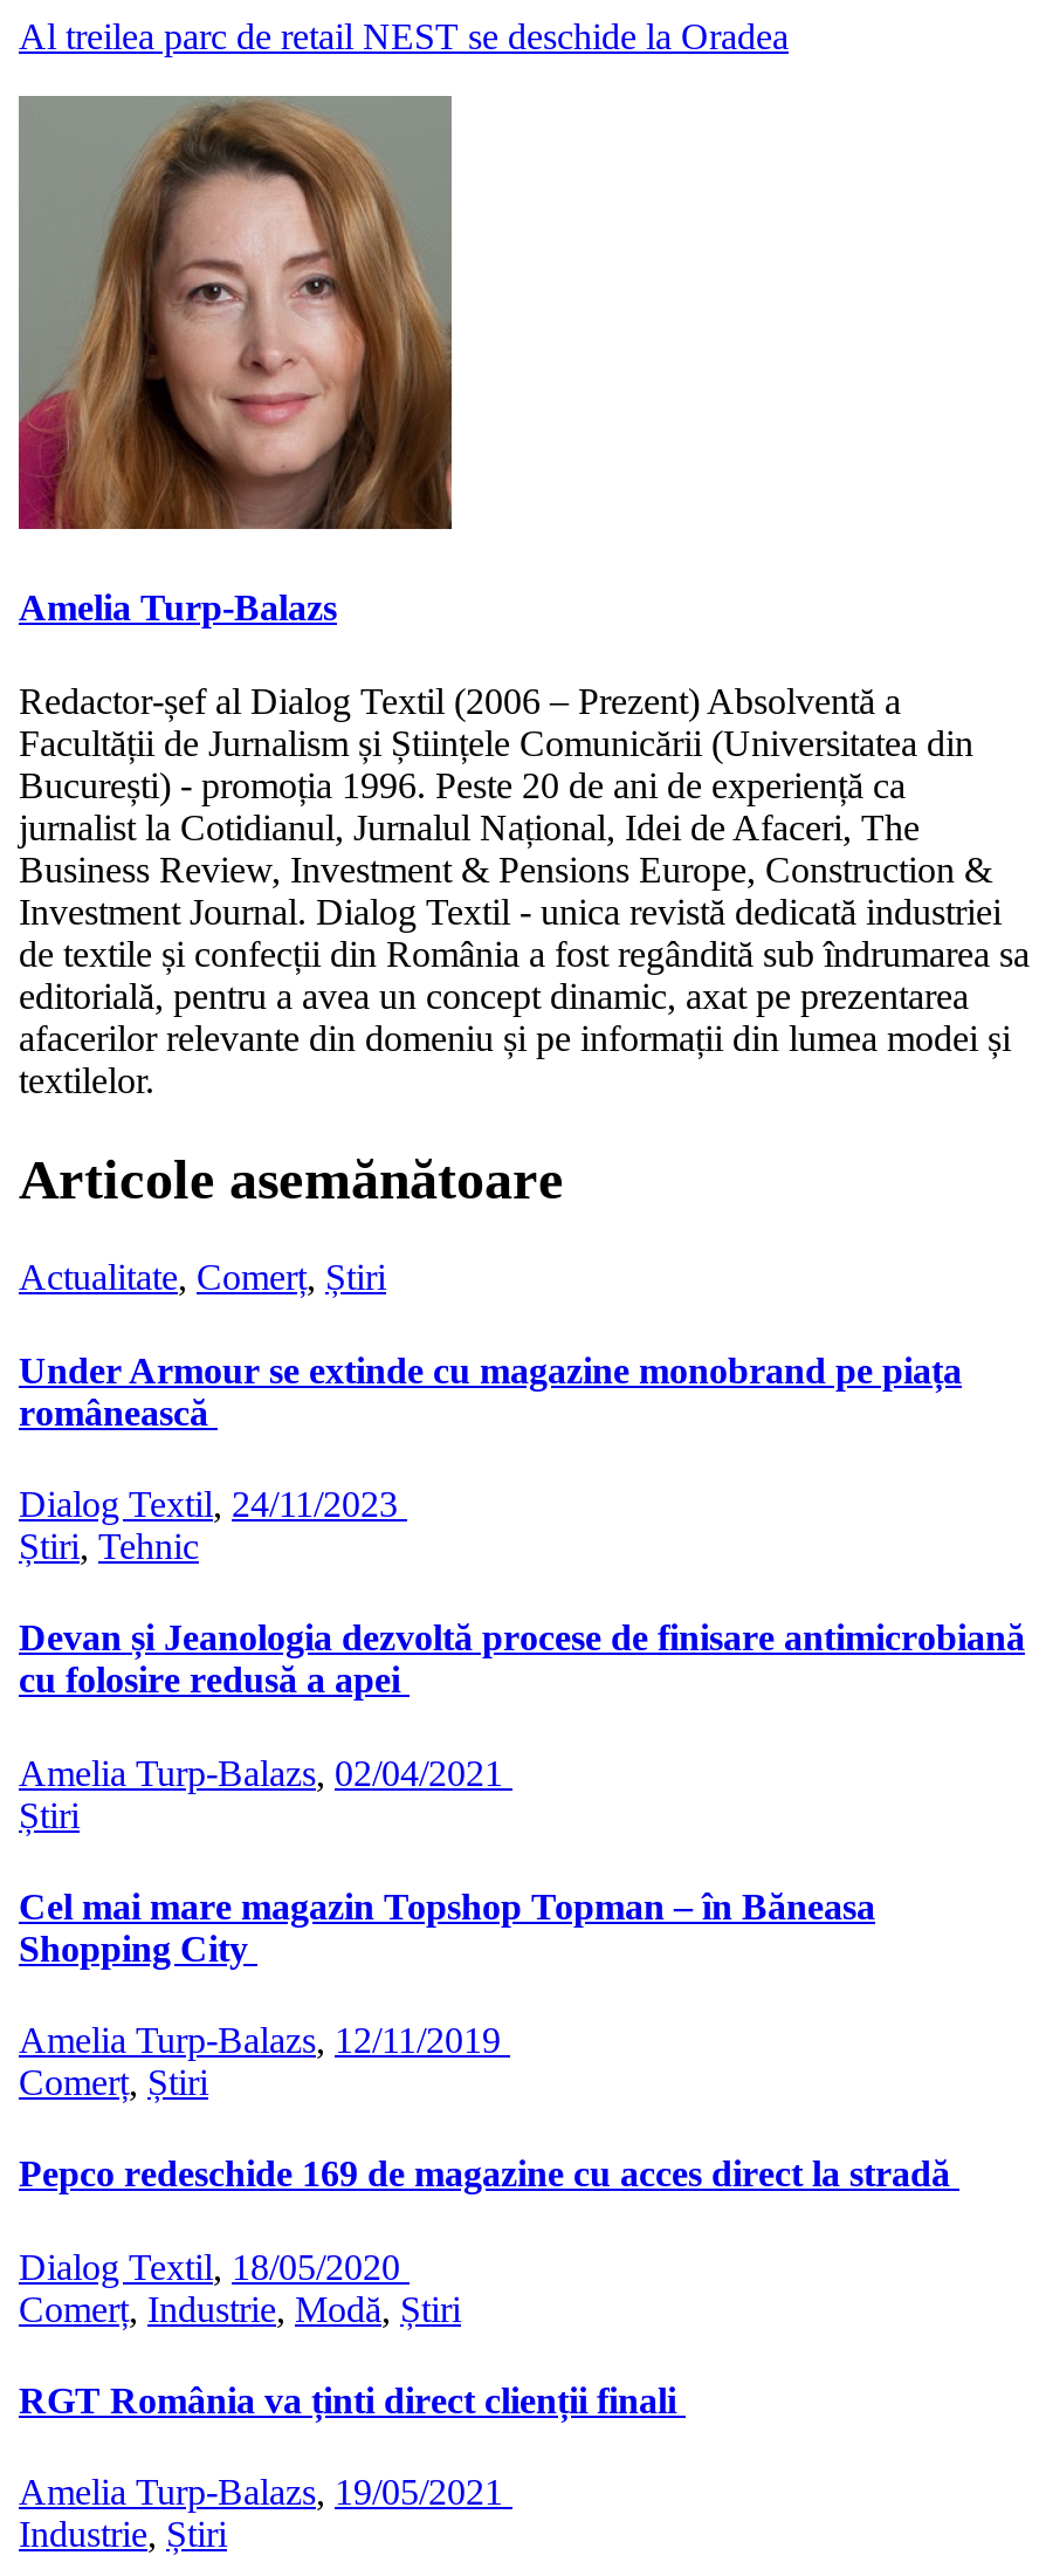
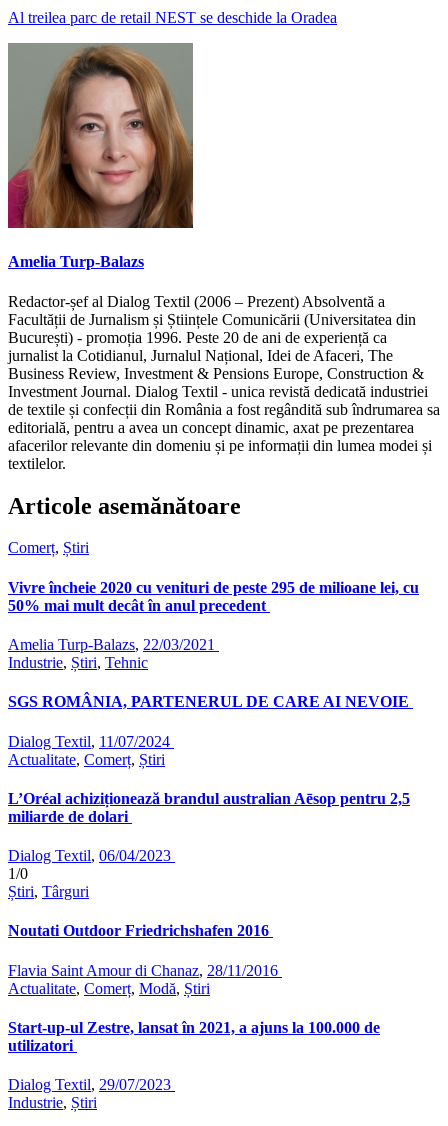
moved [19,1258,386,1298] -> [8,750,165,767]: Actualitate, Comerț, Știri
[19,1350,1025,2060] Under Armour se extinde cu magazine monobrand pe piața | românească | Dialog Textil, 24/11/2023 | Știri, Tehnic | Devan și Jeanologia dezvoltă procese de finisare antimicrobiană | cu folosire redusă a apei | Amelia Turp-Balazs, 02/04/2021 | Știri | Cel mai mare magazin Topshop Topman – în Băneasa | Shopping City | Amelia Turp-Balazs, 12/11/2019 -> none
moved [19,2062,208,2102] -> [8,539,89,556]: Comerț, Știri
[19,2154,959,2512] Pepco redeschide 169 de magazine cu acces direct la stradă | Dialog Textil, 18/05/2020 | Comerț, Industrie, Modă, Știri | RGT România va ținti direct clienții finali | Amelia Turp-Balazs, 19/05/2021 -> [8,579,419,1093] Vivre încheie 2020 cu venituri de peste 295 de milioane lei, cu | 50% mai mult decât în anul precedent | Amelia Turp-Balazs, 22/03/2021 | Industrie, Știri, Tehnic | SGS ROMÂNIA, PARTENERUL DE CARE AI NEVOIE | Dialog Textil, 11/07/2024 | L’Oréal achiziționează brandul australian Aēsop pentru 2,5 | miliarde de dolari | Dialog Textil, 06/04/2023 | 1/0 | Știri, Târguri | Noutati Outdoor Friedrichshafen 2016 | Flavia Saint Amour di Chanaz, 28/11/2016 | Actualitate, Comerț, Modă, Știri | Start-up-ul Zestre, lansat în 2021, a ajuns la 100.000 de | utilizatori | Dialog Textil, 29/07/2023

